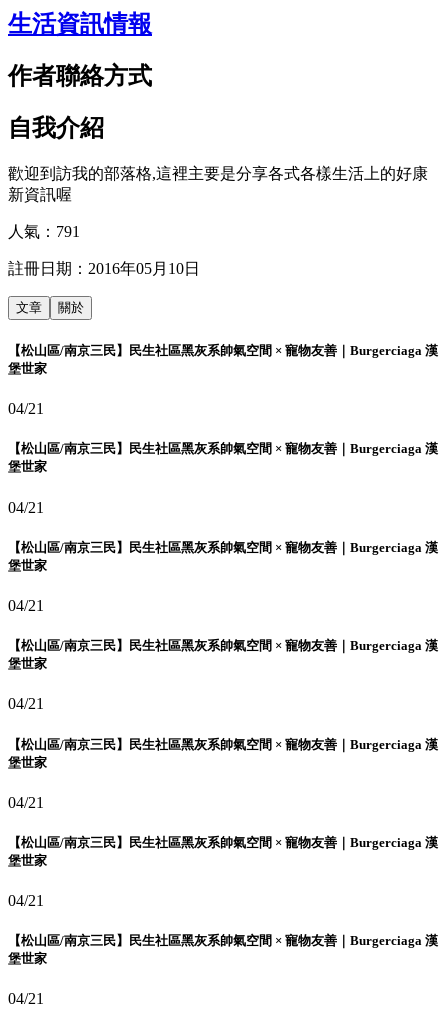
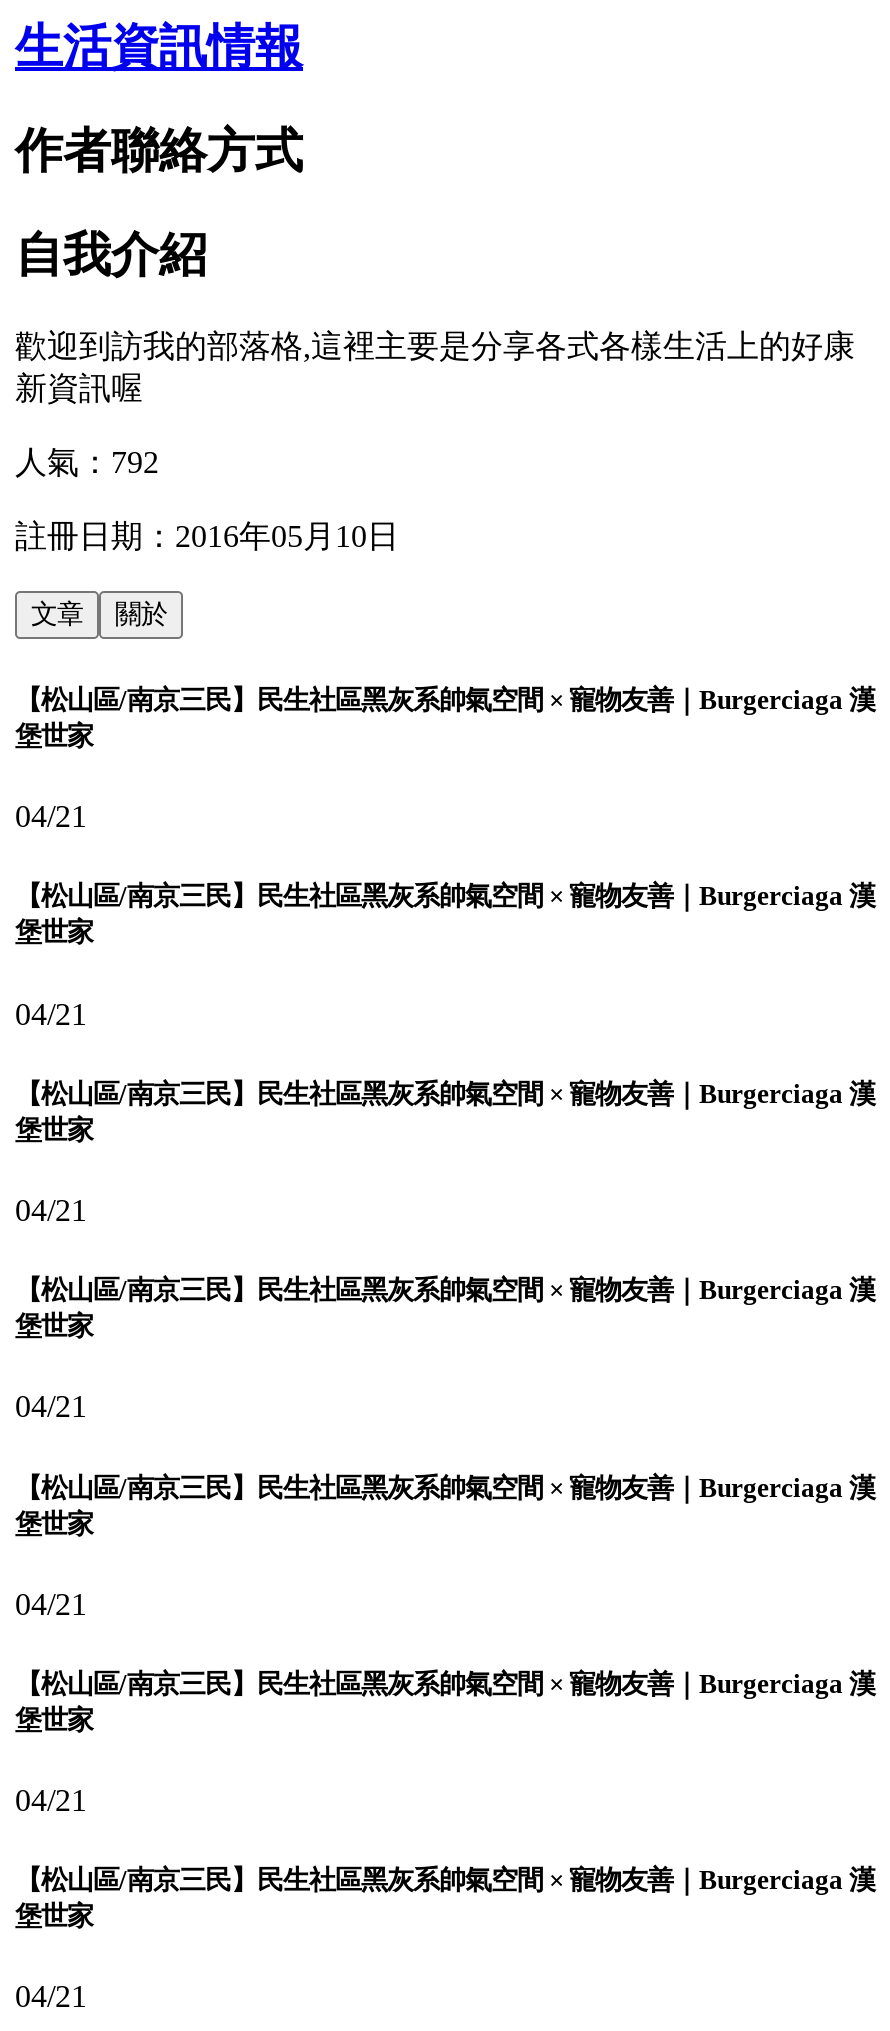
[8,223,80,240] 人氣：791 -> [15,445,159,479] 人氣：792

